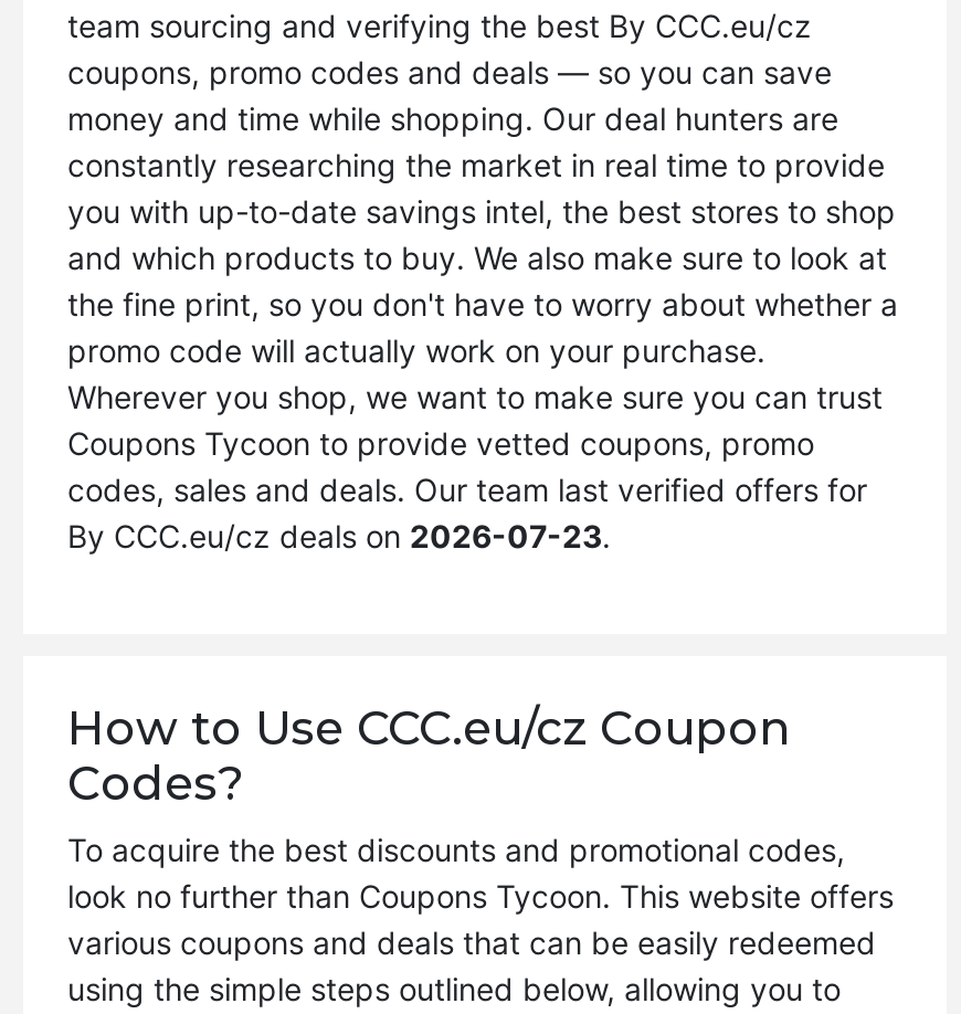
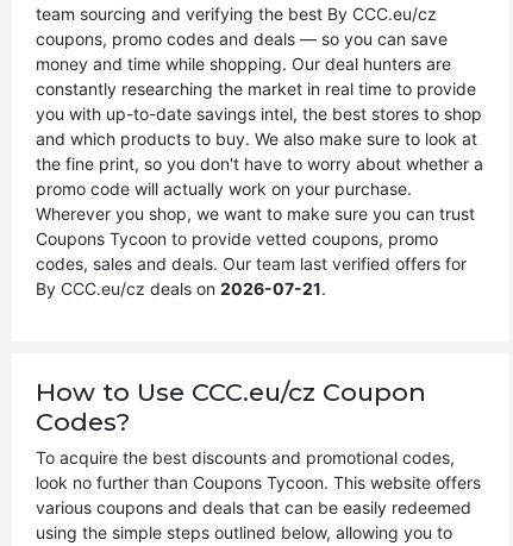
[67,517,611,555] By CCC.eu/cz deals on 2026-07-23. -> [36,278,326,299] By CCC.eu/cz deals on 2026-07-21.

